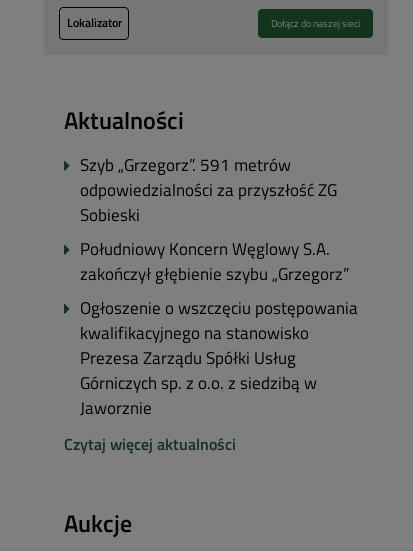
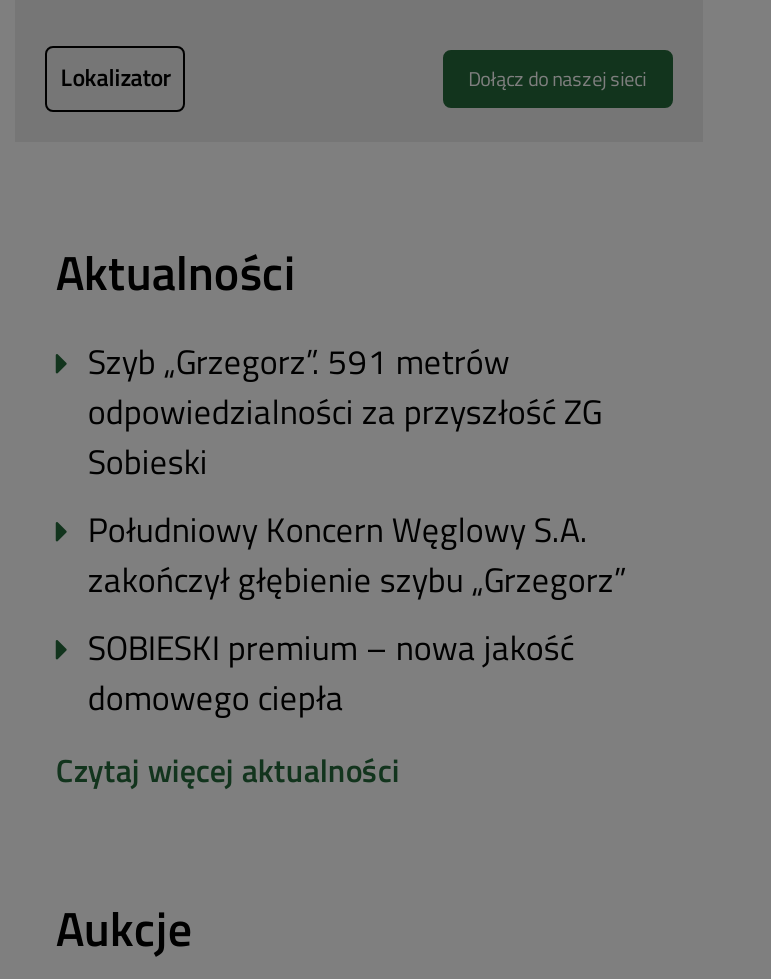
[80,295,358,421] Ogłoszenie o wszczęciu postępowania | kwalifikacyjnego na stanowisko | Prezesa Zarządu Spółki Usług | Górniczych sp. z o.o. z siedzibą w | Jaworznie -> [88,622,574,724] SOBIESKI premium – nowa jakość | domowego ciepła

